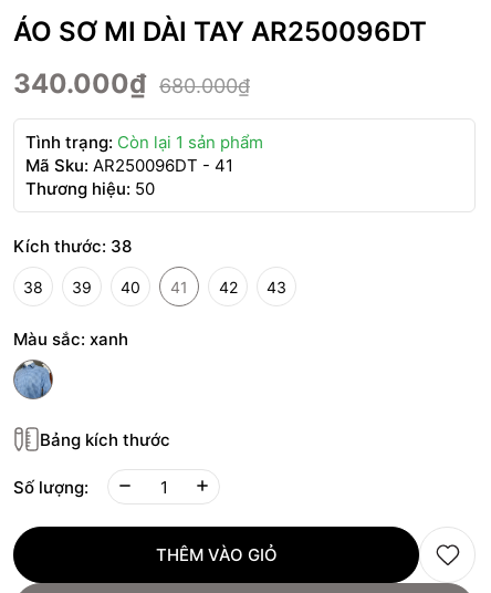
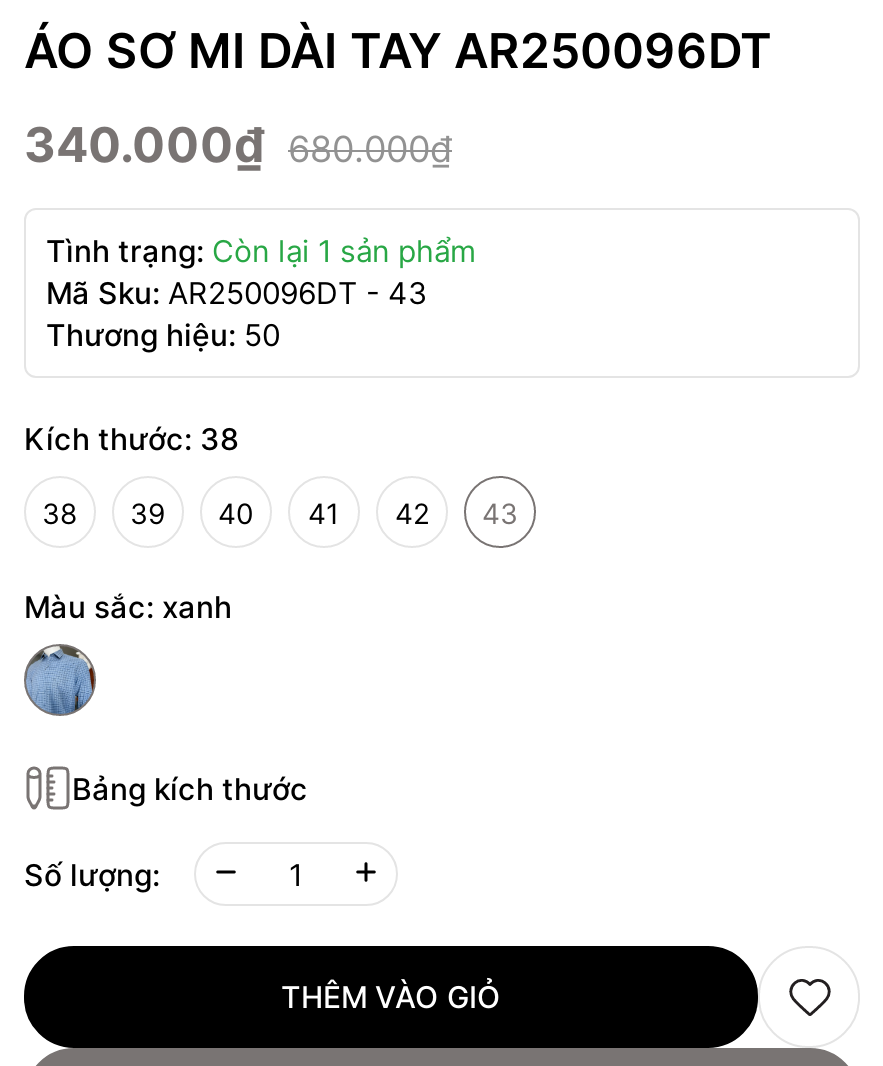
[25,155,233,176] Mã Sku: AR250096DT - 41 -> [46,274,428,312] Mã Sku: AR250096DT - 43

